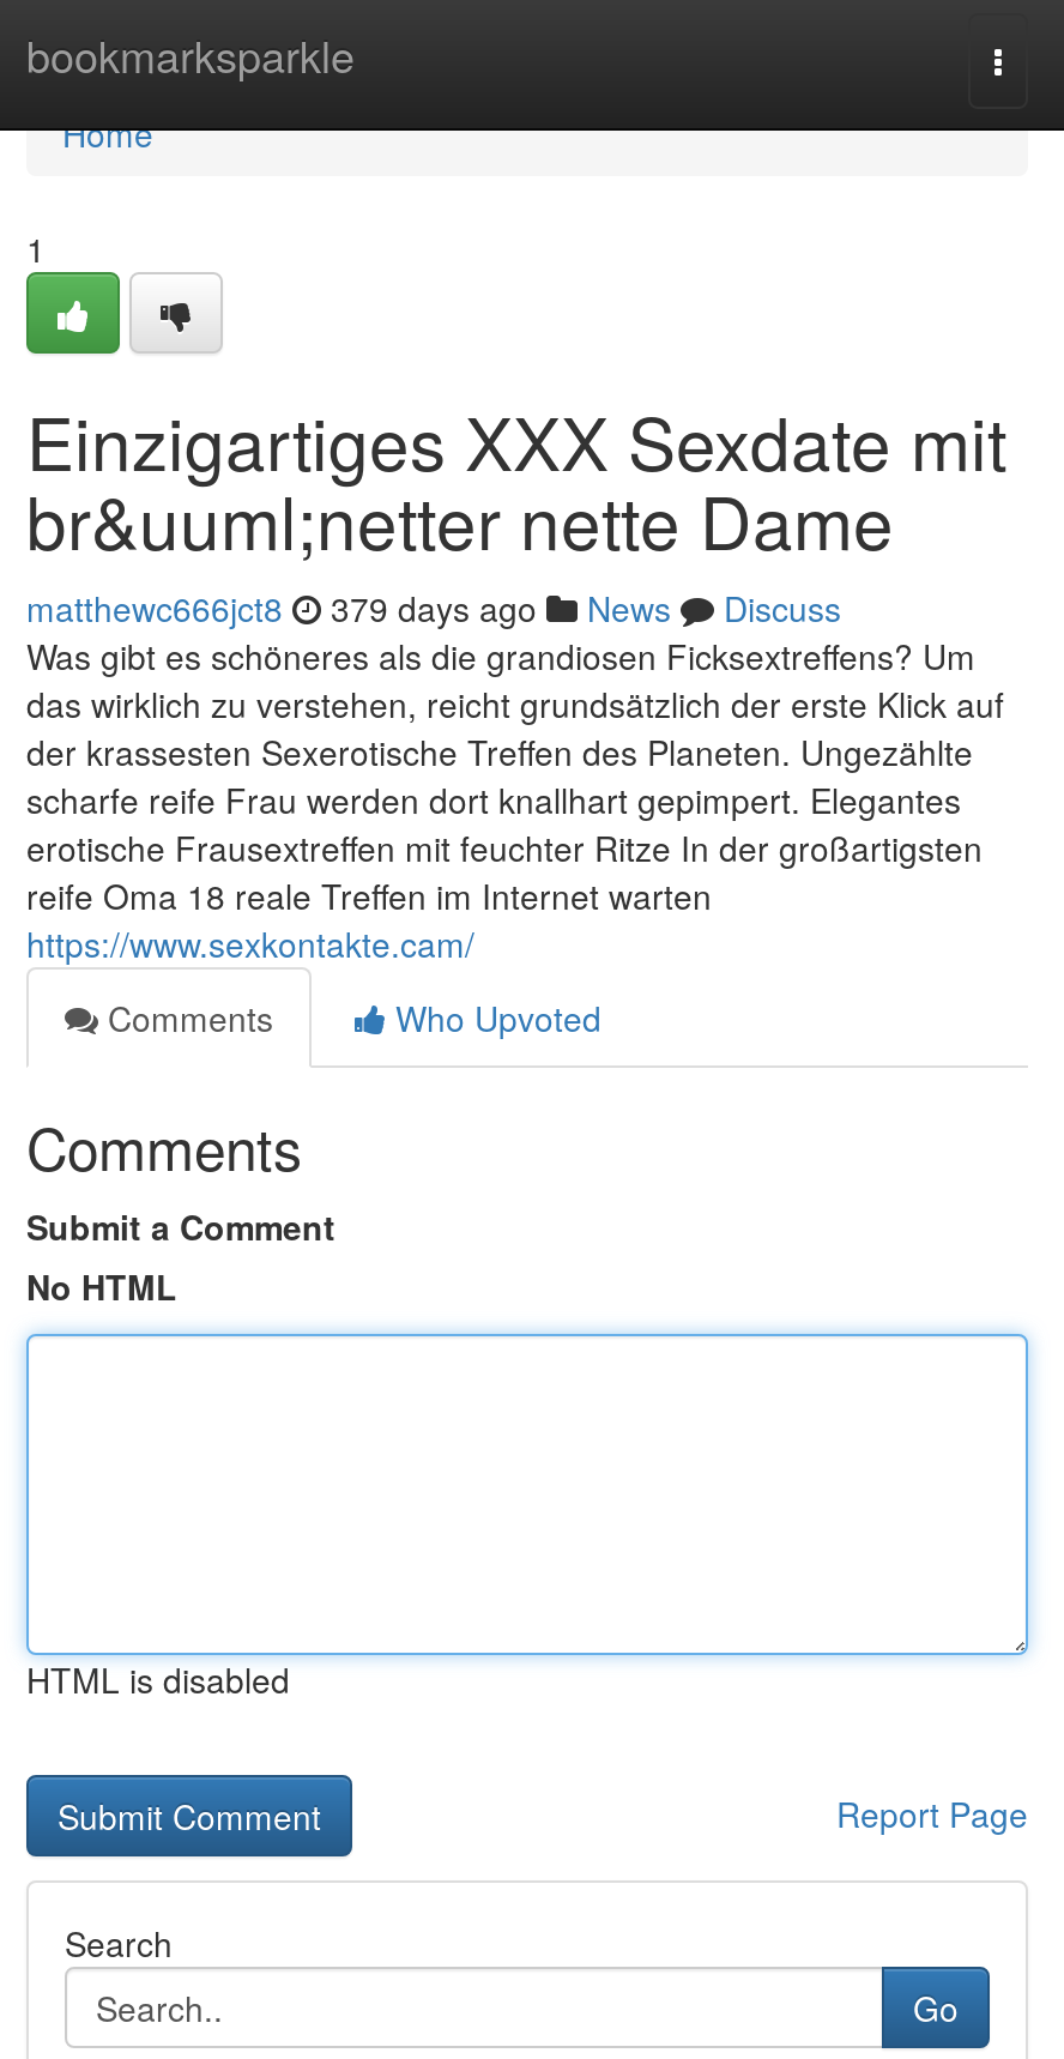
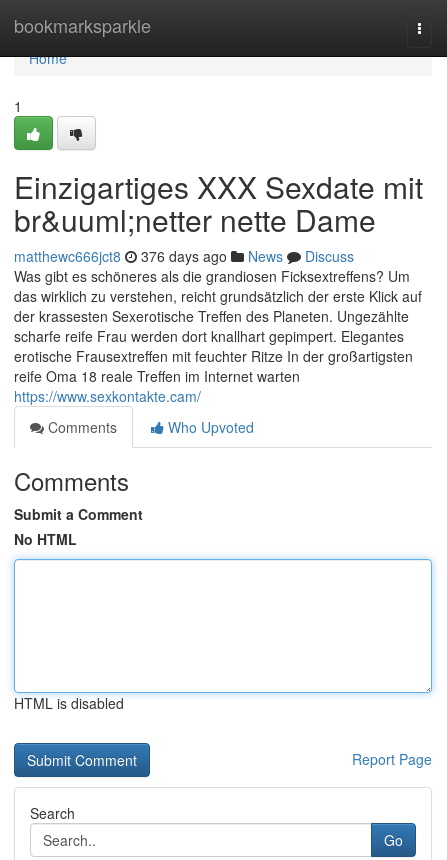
[26,584,841,632] matthewc666jct8 379 days ago News Discuss -> [14,246,354,266] matthewc666jct8 376 days ago News Discuss

